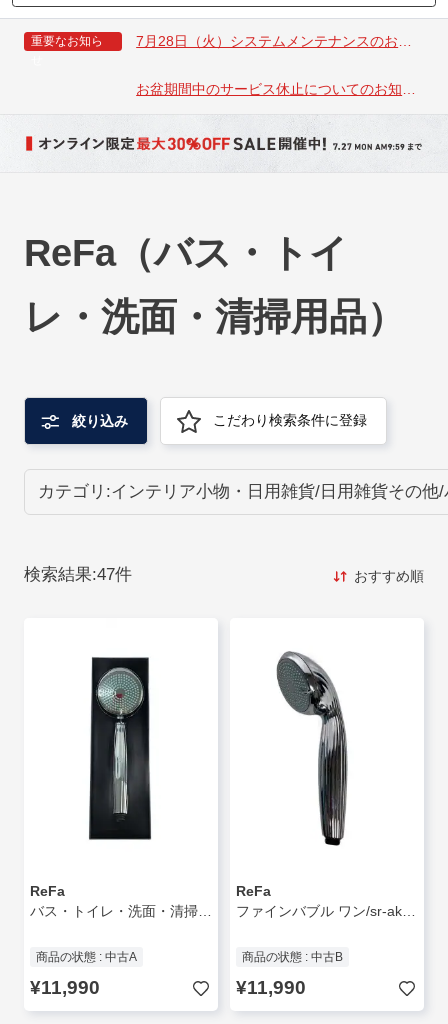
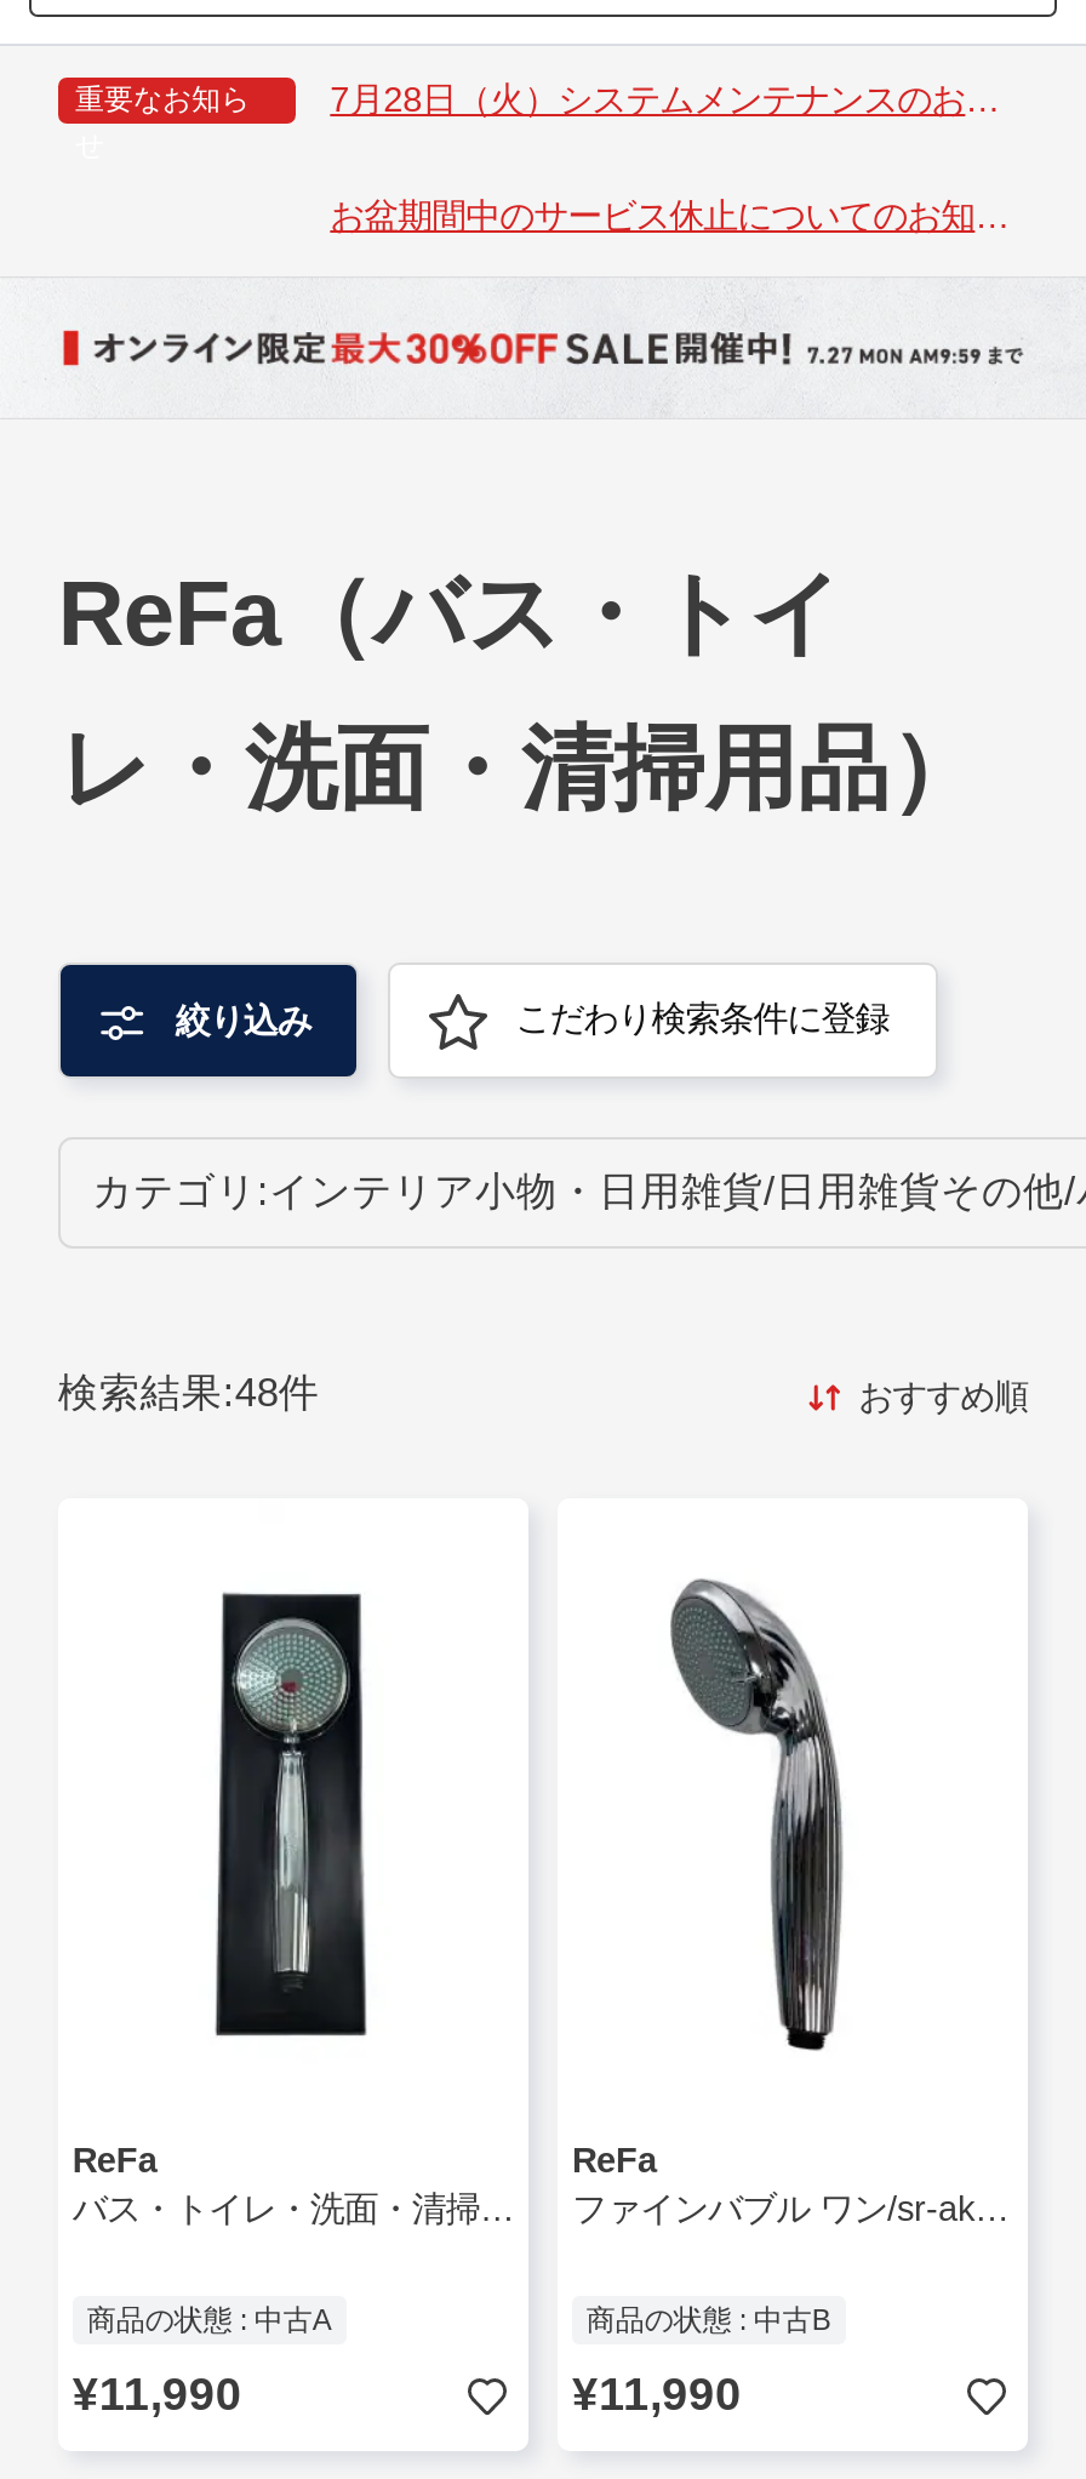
[24,565,132,584] 検索結果:47件 -> [58,1370,320,1416] 検索結果:48件

